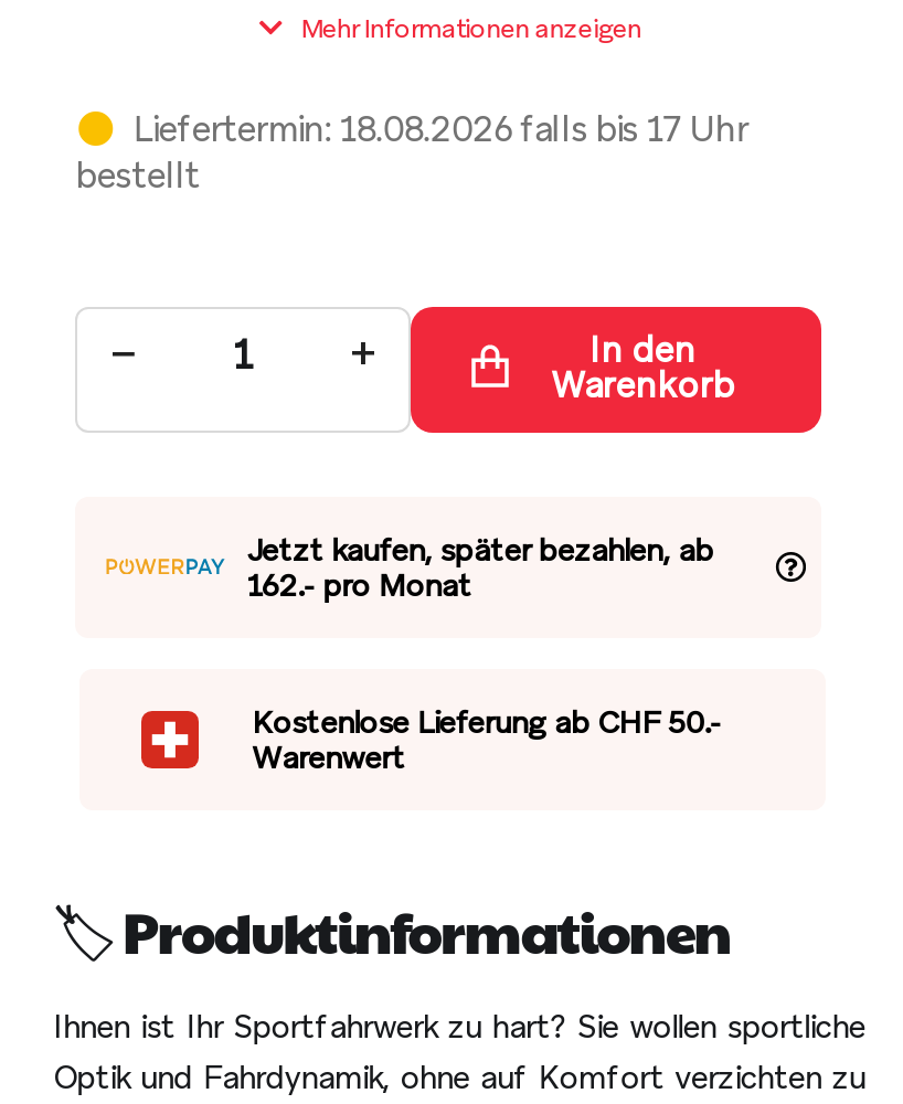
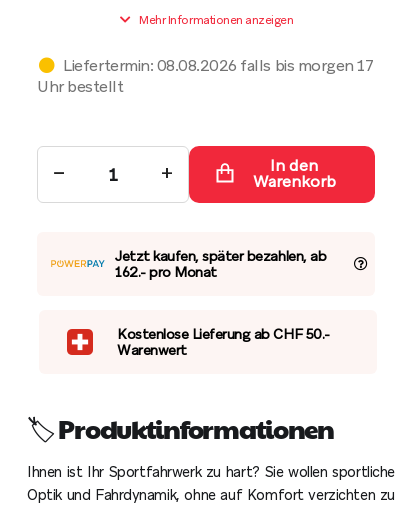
[75,105,748,198] Liefertermin: 18.08.2026 falls bis 17 Uhr | bestellt -> [37,55,373,97] Liefertermin: 08.08.2026 falls bis morgen 17 | Uhr bestellt

